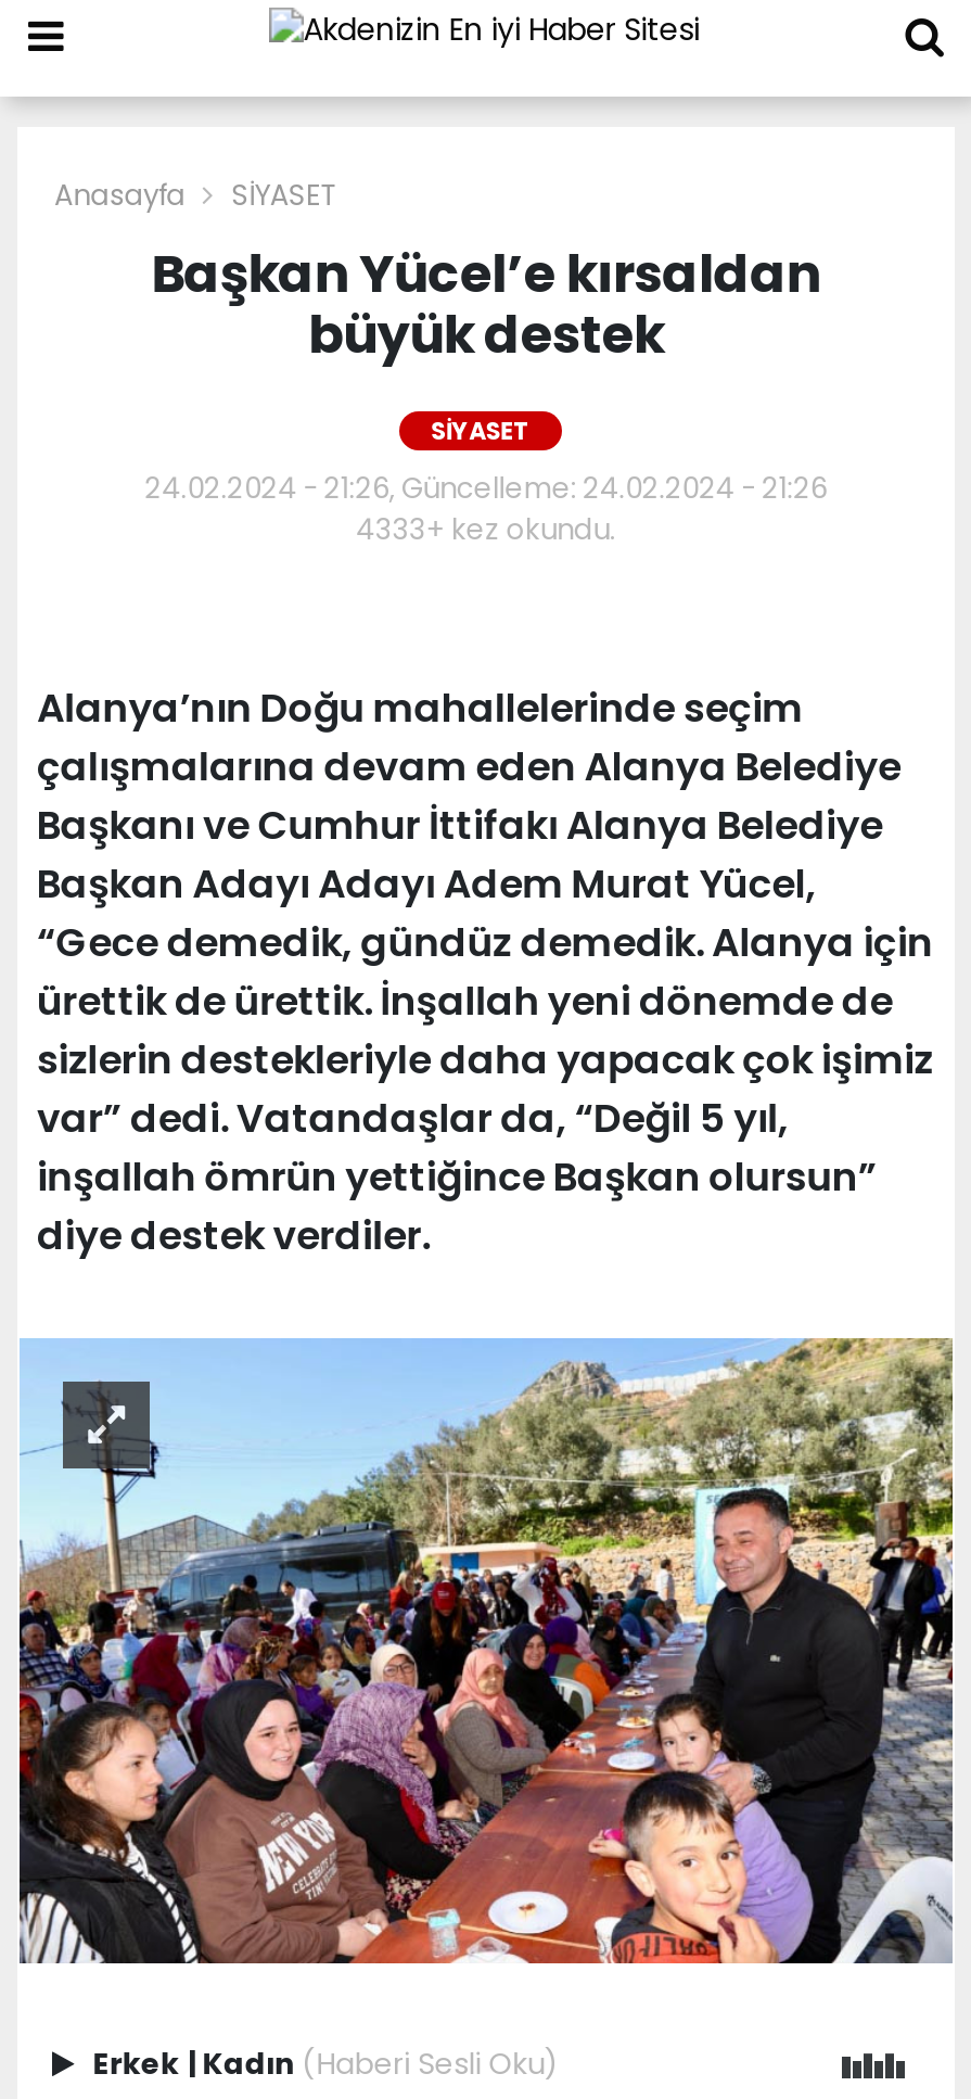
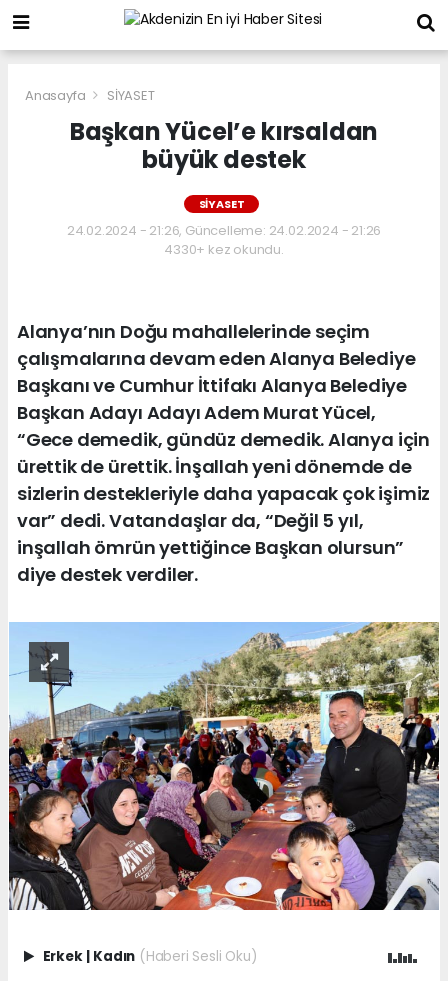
[356,509,616,550] 4333+ kez okundu. -> [164,240,284,259] 4330+ kez okundu.

